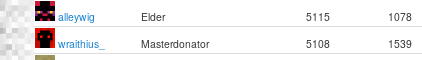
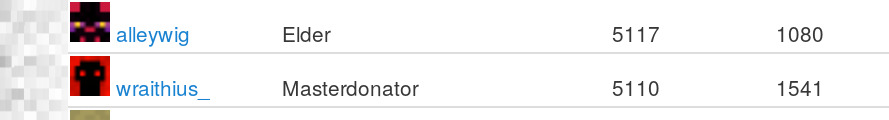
[306,9,330,24] 5115 -> [612,19,660,49] 5117
[388,9,412,24] 1078 -> [776,19,824,49] 1080
[306,36,330,51] 5108 -> [612,73,660,103] 5110
[388,36,412,51] 1539 -> [776,73,824,103] 1541

